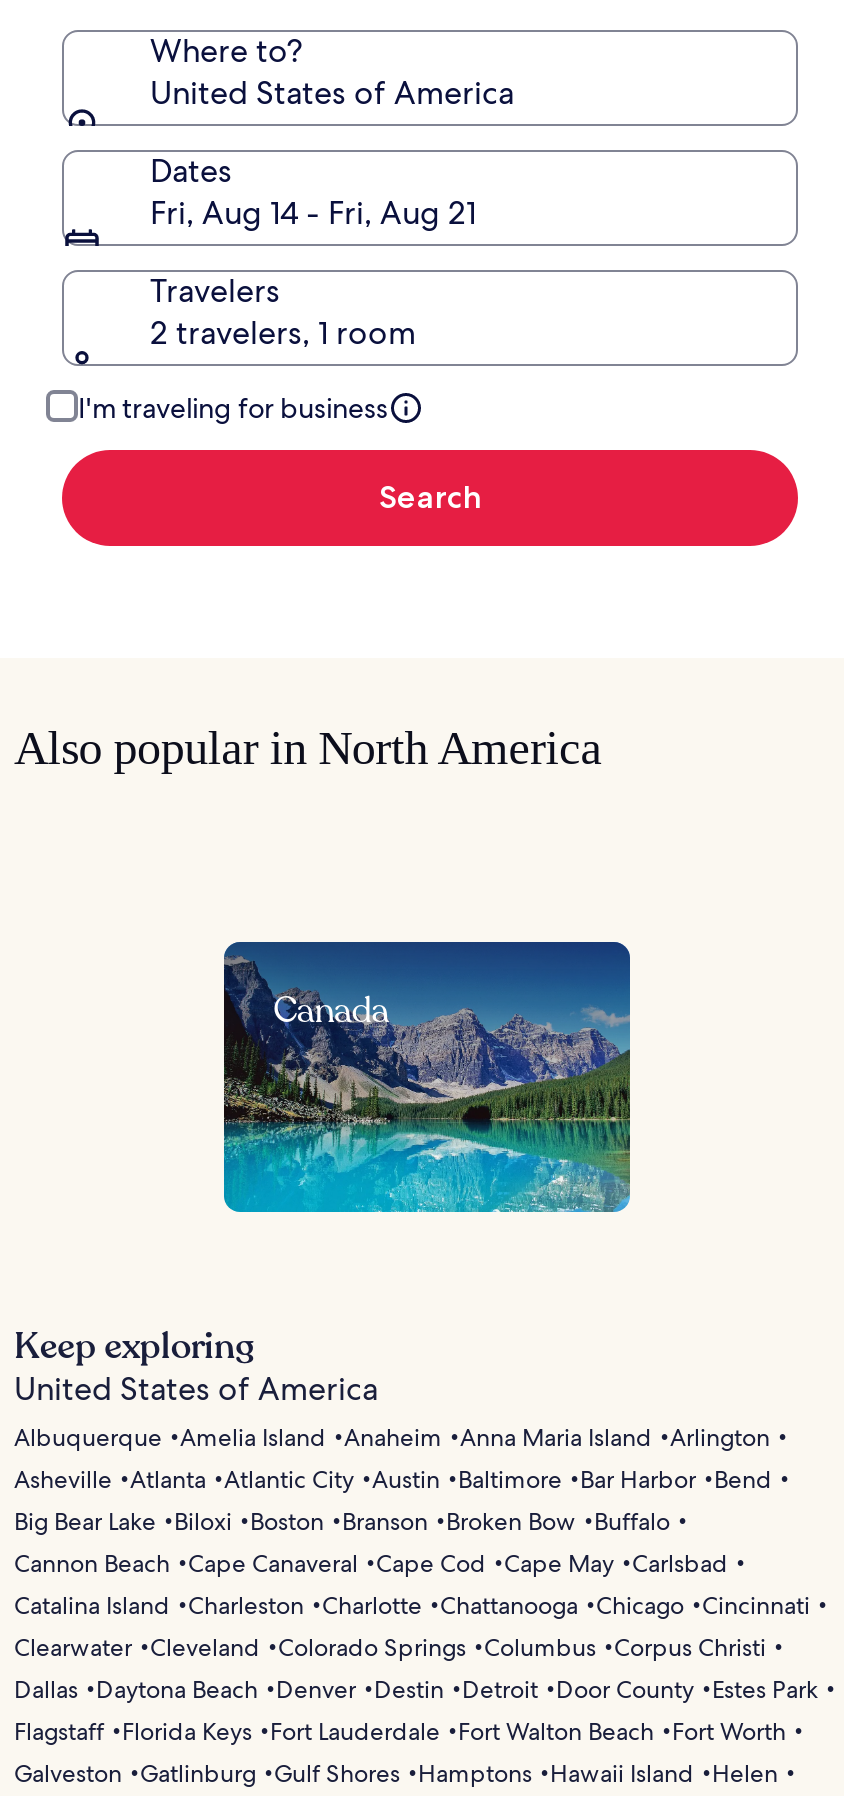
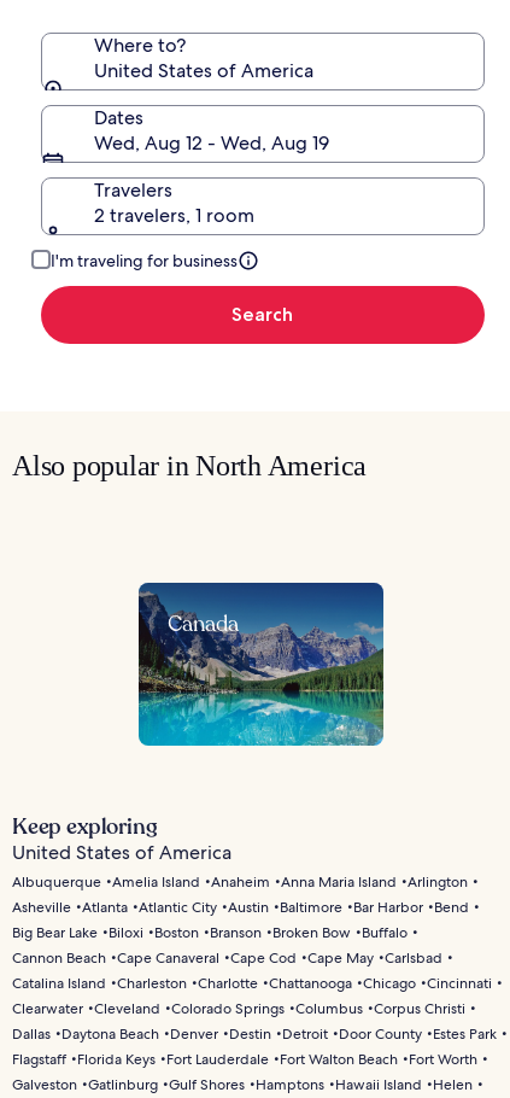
[150,192,476,234] Fri, Aug 14 - Fri, Aug 21 -> [94,130,329,156] Wed, Aug 12 - Wed, Aug 19

